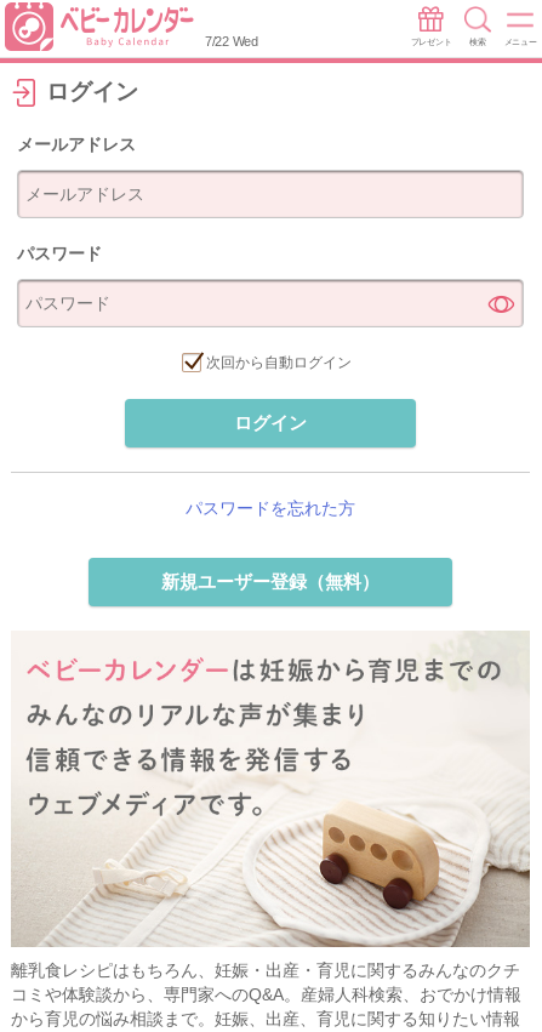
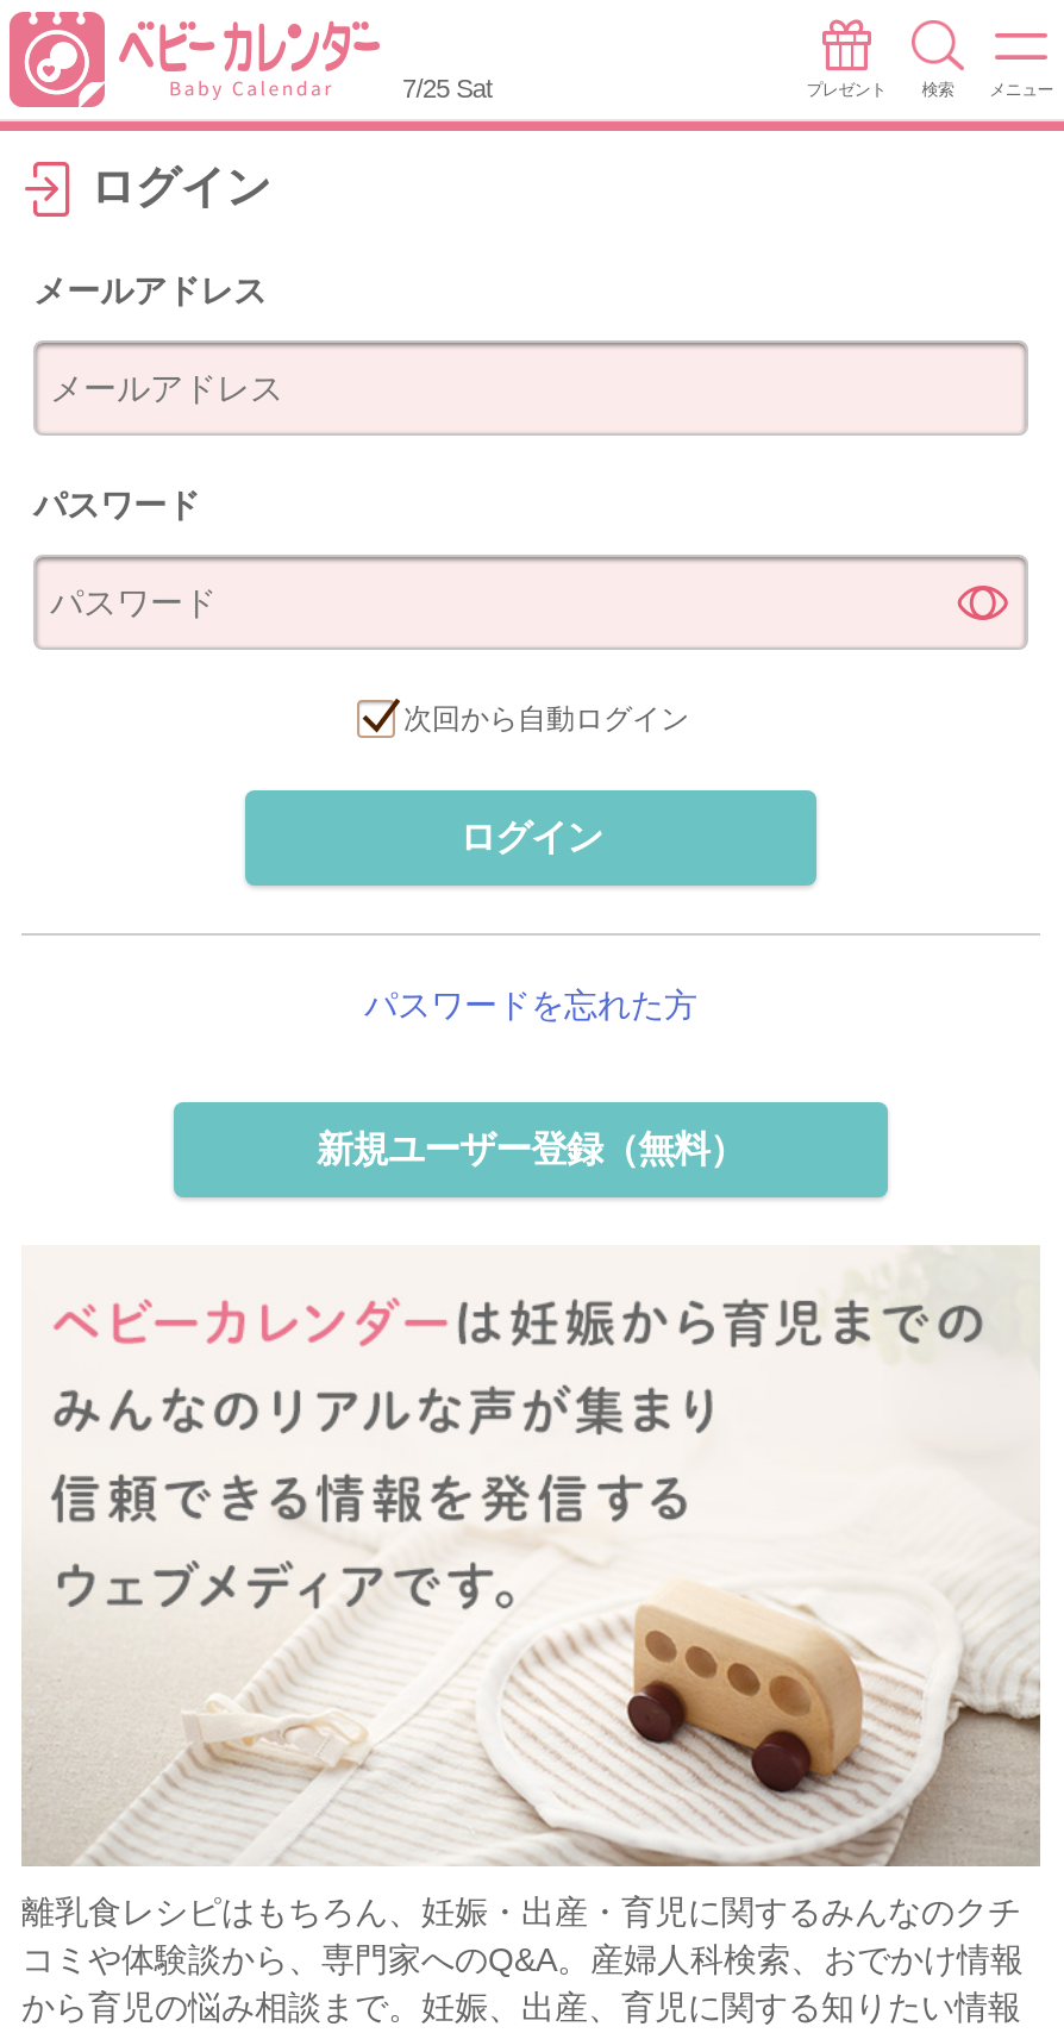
[205,34,258,49] 7/22 Wed -> [402,74,492,102] 7/25 Sat

